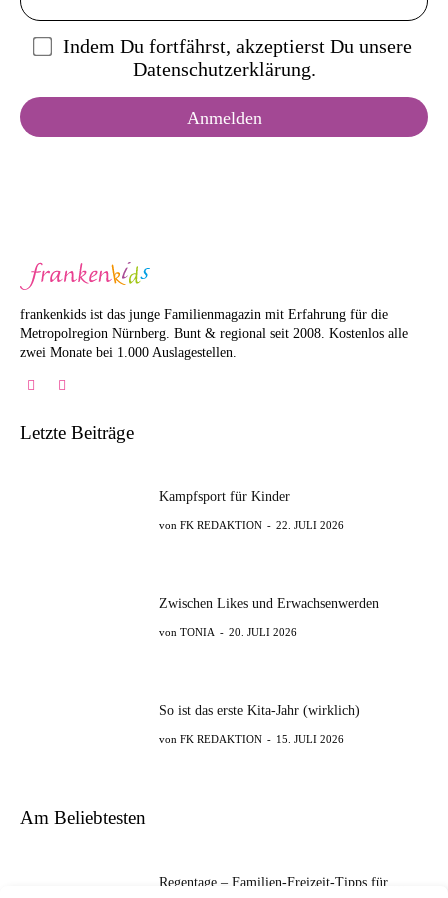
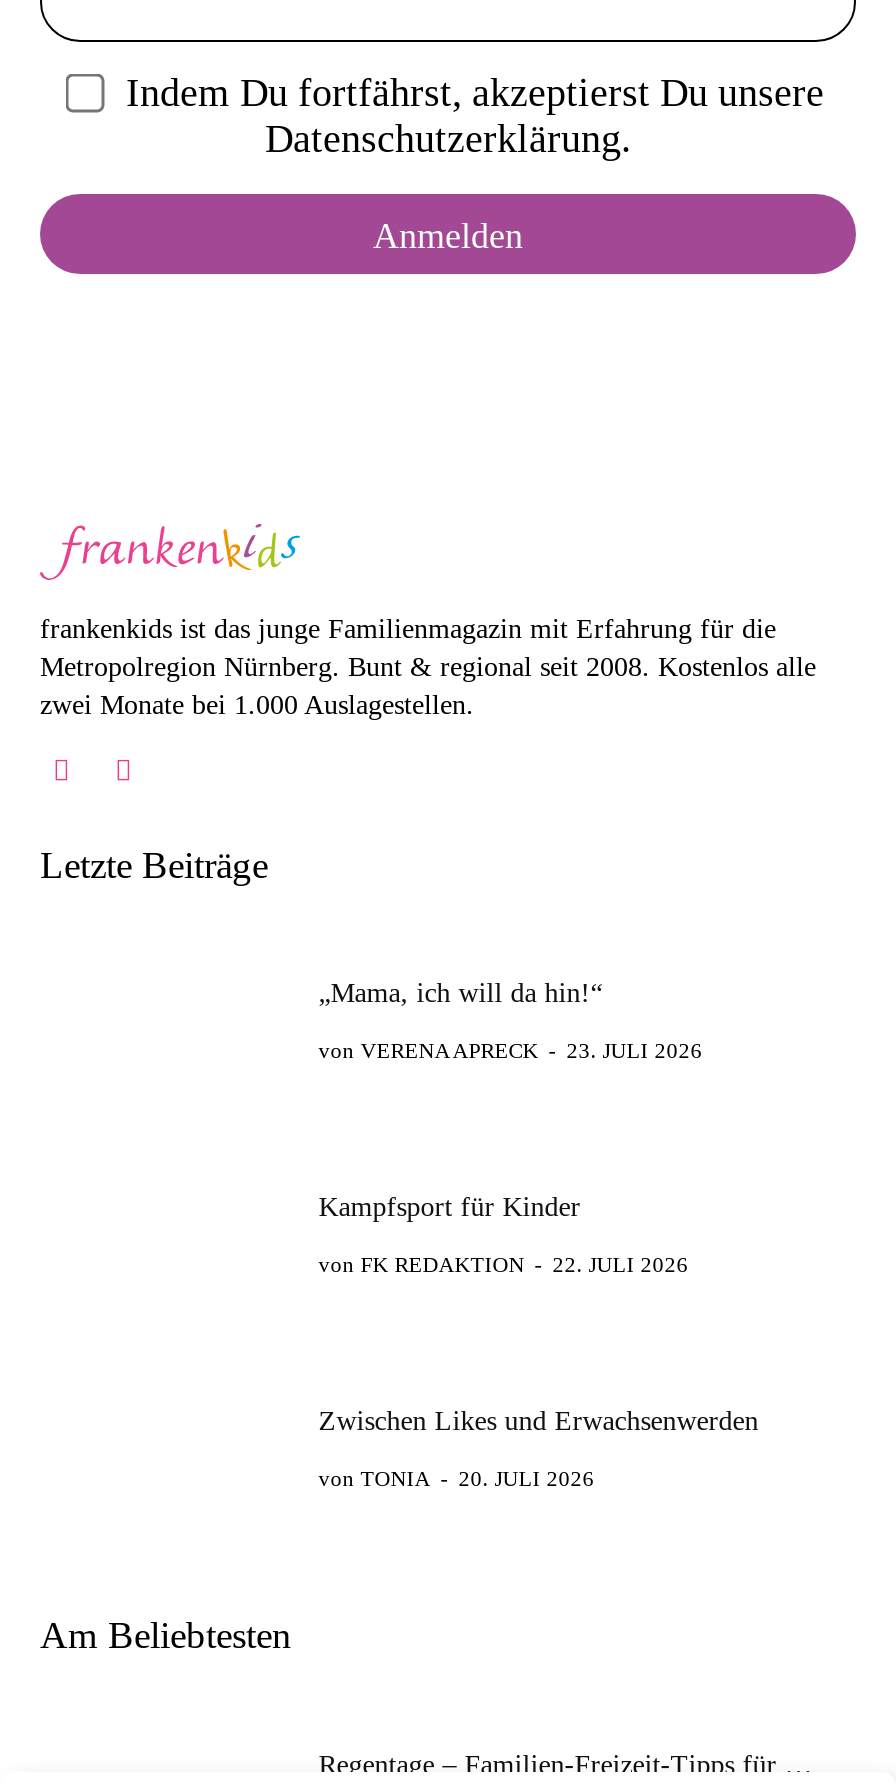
none -> [319,978,703,1062] „Mama, ich will da hin!“ | VERENA APRECK - 23. JULI 2026
moved [159,489,379,638] -> [319,1193,759,1491]: Kampfsport für Kinder | FK REDAKTION - 22. JULI 2026 | Zwischen Likes und Erwachsenwerden | TONIA - 20. JULI 2026
[159,703,360,745] So ist das erste Kita-Jahr (wirklich) | FK REDAKTION - 15. JULI 2026 -> none

